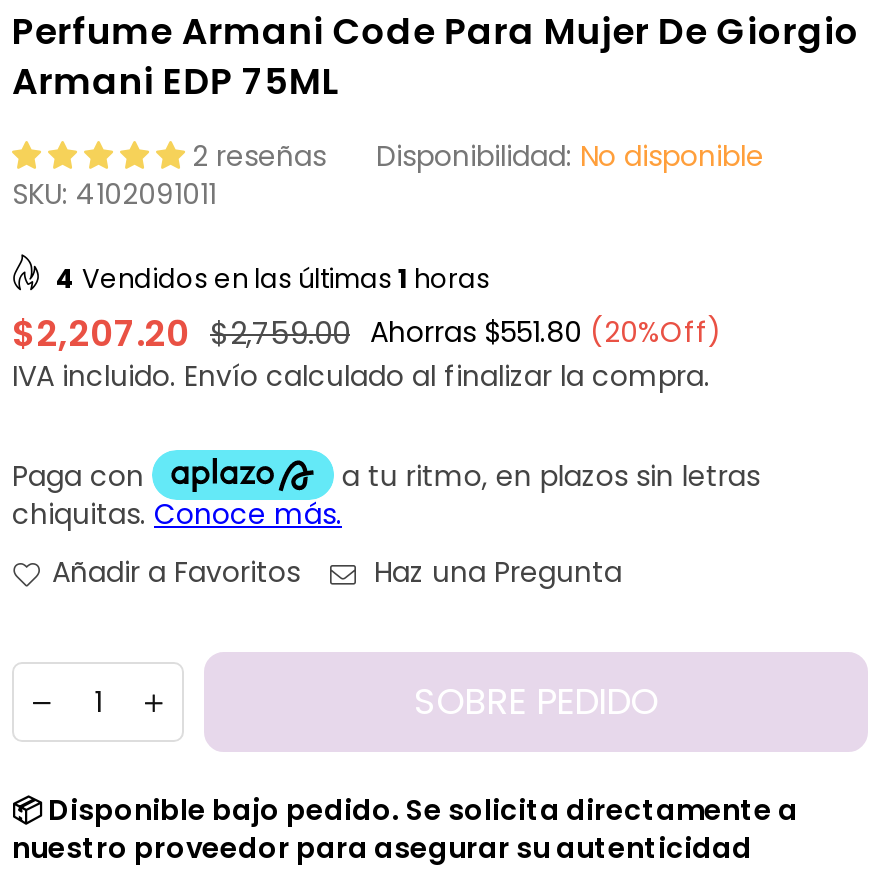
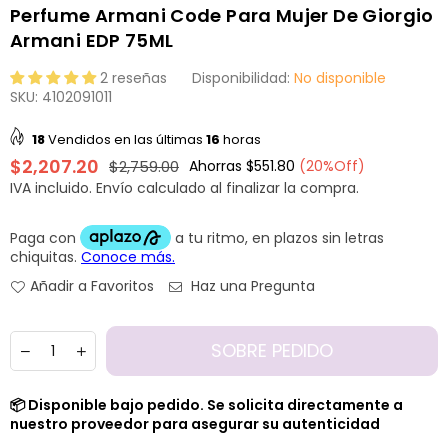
[56,260,490,298] 4 Vendidos en las últimas 1 horas -> [32,130,261,149] 18 Vendidos en las últimas 16 horas

